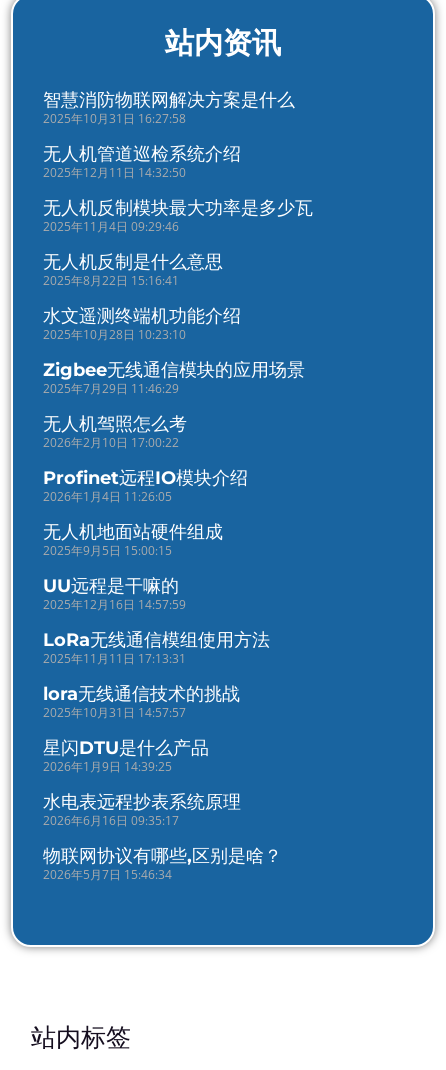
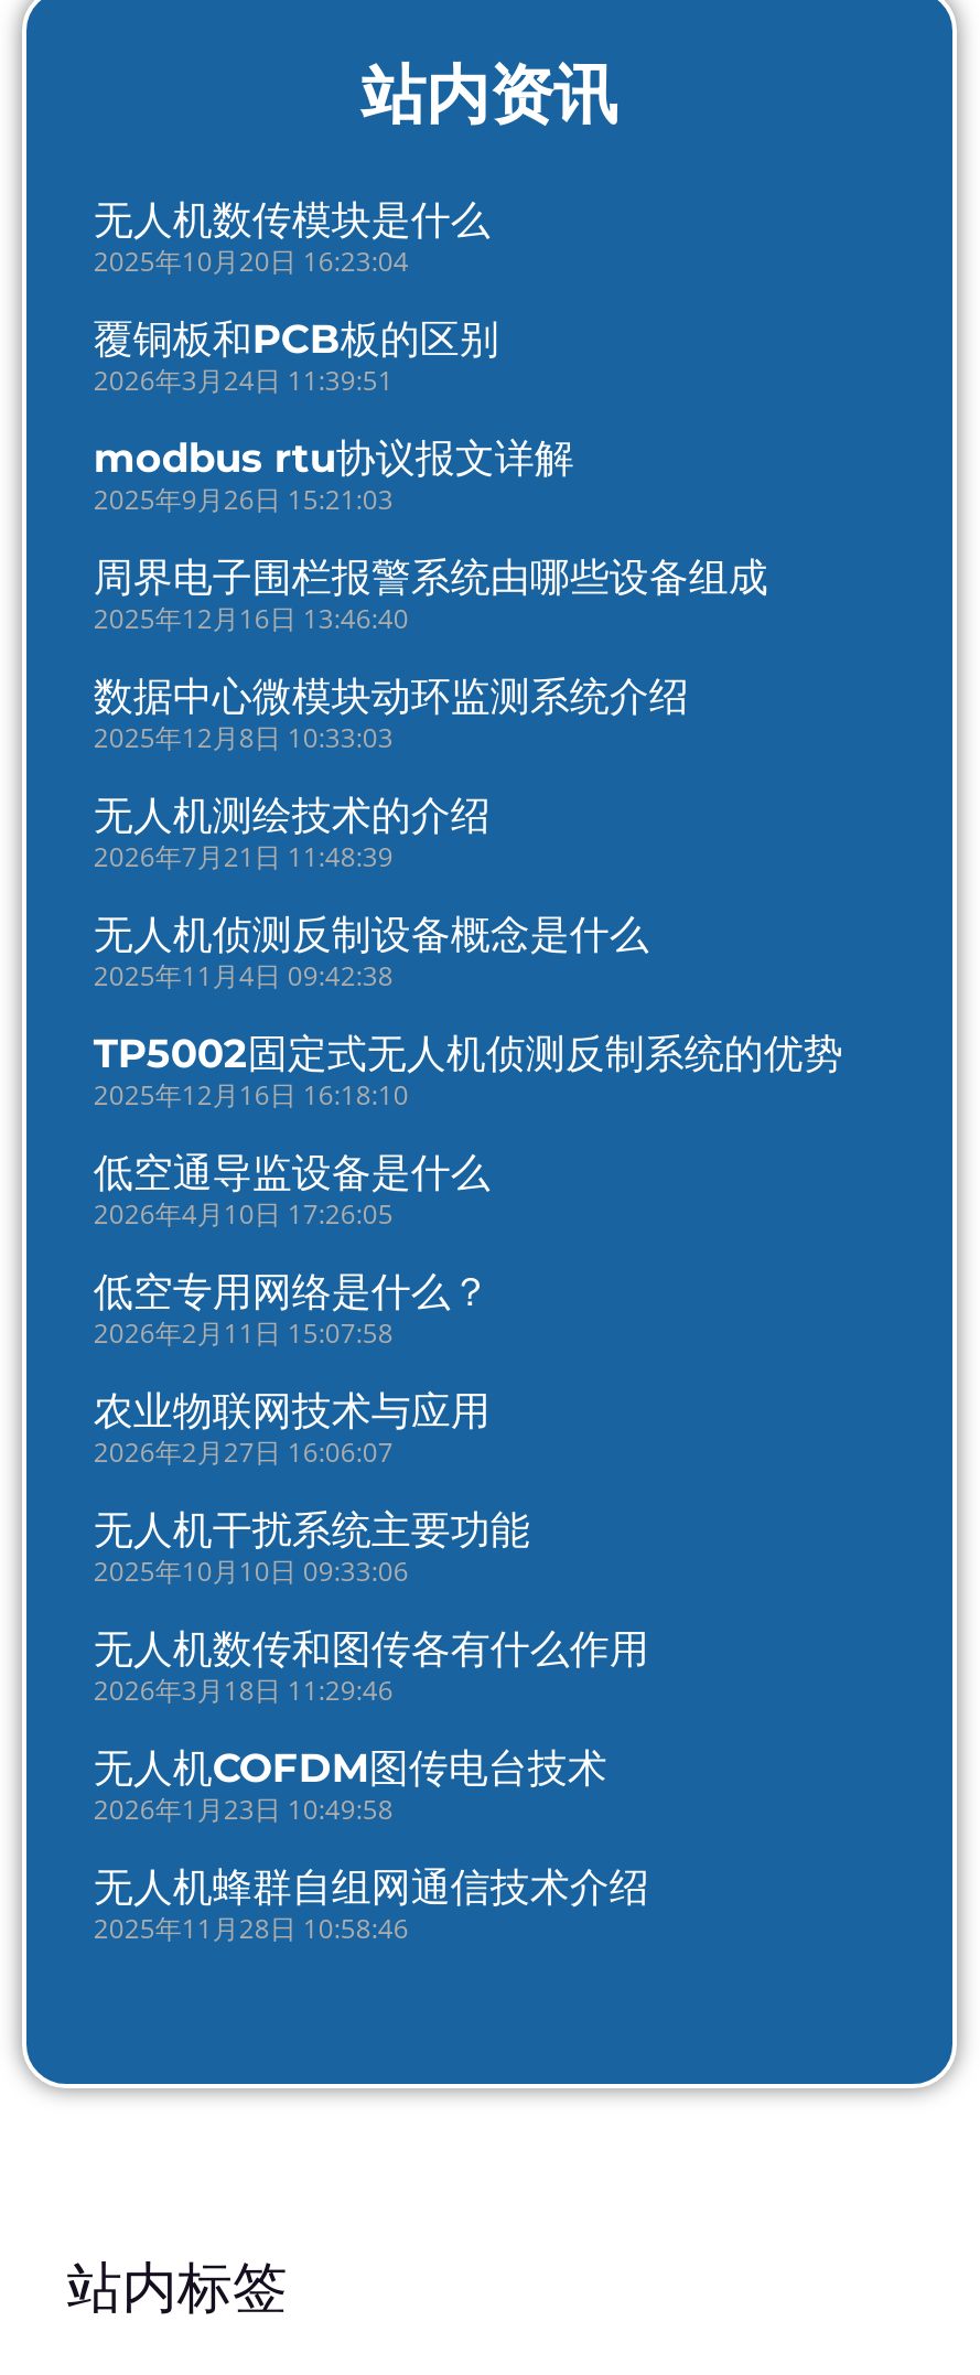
[43,89,295,127] 智慧消防物联网解决方案是什么 | 2025年10月31日 16:27:58 -> [93,197,490,281] 无人机数传模块是什么 | 2025年10月20日 16:23:04
[43,143,241,181] 无人机管道巡检系统介绍 | 2025年12月11日 14:32:50 -> [93,316,499,400] 覆铜板和PCB板的区别 | 2026年3月24日 11:39:51
[43,197,313,235] 无人机反制模块最大功率是多少瓦 | 2025年11月4日 09:29:46 -> [93,435,574,519] modbus rtu协议报文详解 | 2025年9月26日 15:21:03
[43,251,223,289] 无人机反制是什么意思 | 2025年8月22日 15:16:41 -> [93,554,768,638] 周界电子围栏报警系统由哪些设备组成 | 2025年12月16日 13:46:40
[43,305,241,343] 水文遥测终端机功能介绍 | 2025年10月28日 10:23:10 -> [93,673,689,757] 数据中心微模块动环监测系统介绍 | 2025年12月8日 10:33:03
[43,359,305,397] Zigbee无线通信模块的应用场景 | 2025年7月29日 11:46:29 -> [93,792,490,876] 无人机测绘技术的介绍 | 2026年7月21日 11:48:39
[43,413,187,451] 无人机驾照怎么考 | 2026年2月10日 17:00:22 -> [93,911,649,995] 无人机侦测反制设备概念是什么 | 2025年11月4日 09:42:38
[43,467,248,505] Profinet远程IO模块介绍 | 2026年1月4日 11:26:05 -> [93,1030,843,1114] TP5002固定式无人机侦测反制系统的优势 | 2025年12月16日 16:18:10
[43,521,223,559] 无人机地面站硬件组成 | 2025年9月5日 15:00:15 -> [93,1150,490,1233] 低空通导监设备是什么 | 2026年4月10日 17:26:05
[43,575,186,613] UU远程是干嘛的 | 2025年12月16日 14:57:59 -> [93,1269,490,1352] 低空专用网络是什么？ | 2026年2月11日 15:07:58
[43,629,270,667] LoRa无线通信模组使用方法 | 2025年11月11日 17:13:31 -> [93,1388,490,1472] 农业物联网技术与应用 | 2026年2月27日 16:06:07
[43,683,240,721] lora无线通信技术的挑战 | 2025年10月31日 14:57:57 -> [93,1507,530,1591] 无人机干扰系统主要功能 | 2025年10月10日 09:33:06
[43,737,209,775] 星闪DTU是什么产品 | 2026年1月9日 14:39:25 -> [93,1626,649,1710] 无人机数传和图传各有什么作用 | 2026年3月18日 11:29:46
[43,791,241,829] 水电表远程抄表系统原理 | 2026年6月16日 09:35:17 -> [93,1745,607,1829] 无人机COFDM图传电台技术 | 2026年1月23日 10:49:58
[43,845,282,883] 物联网协议有哪些,区别是啥？ | 2026年5月7日 15:46:34 -> [93,1864,649,1948] 无人机蜂群自组网通信技术介绍 | 2025年11月28日 10:58:46

